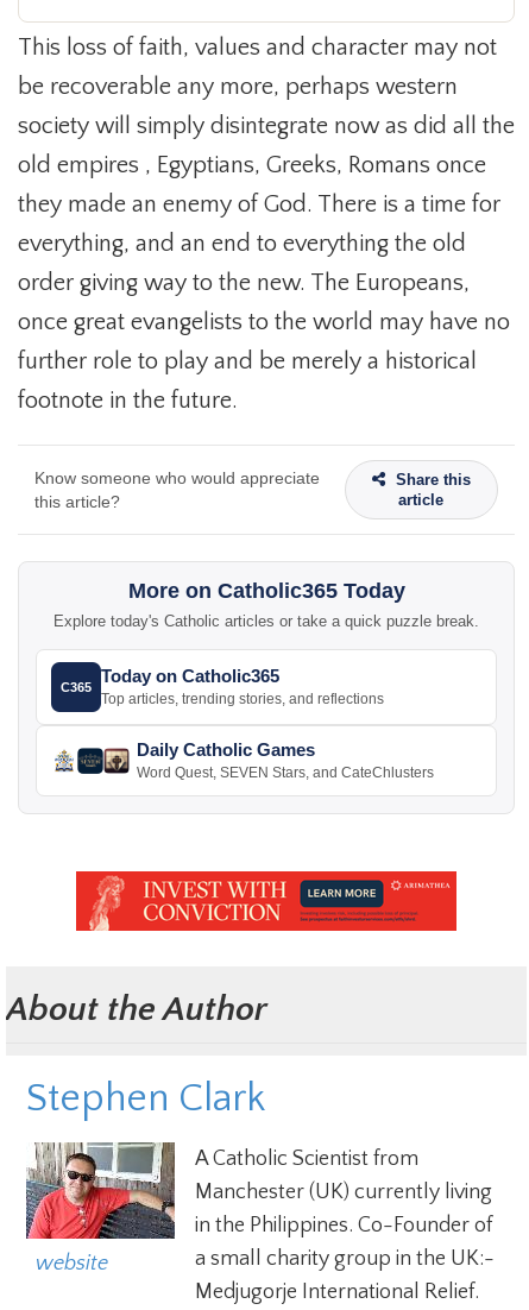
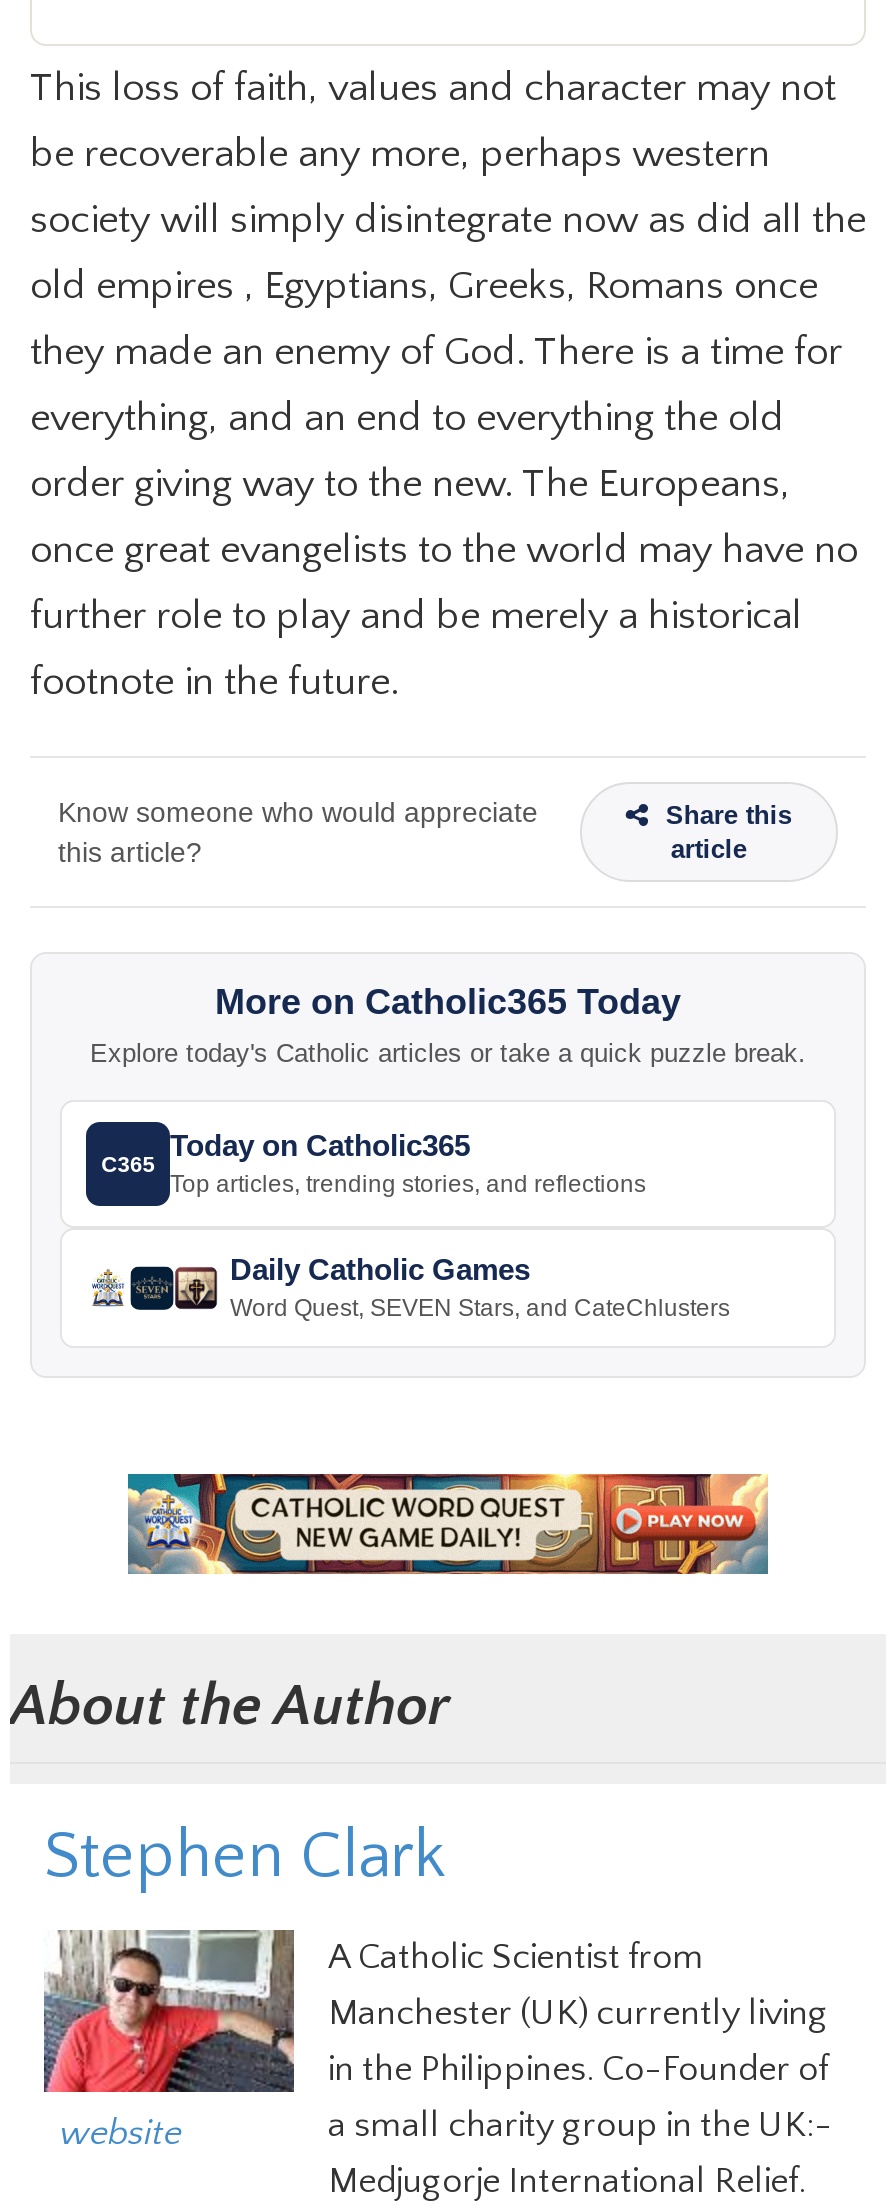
[75,870,458,932] [image] -> [126,1472,770,1576] [image]

